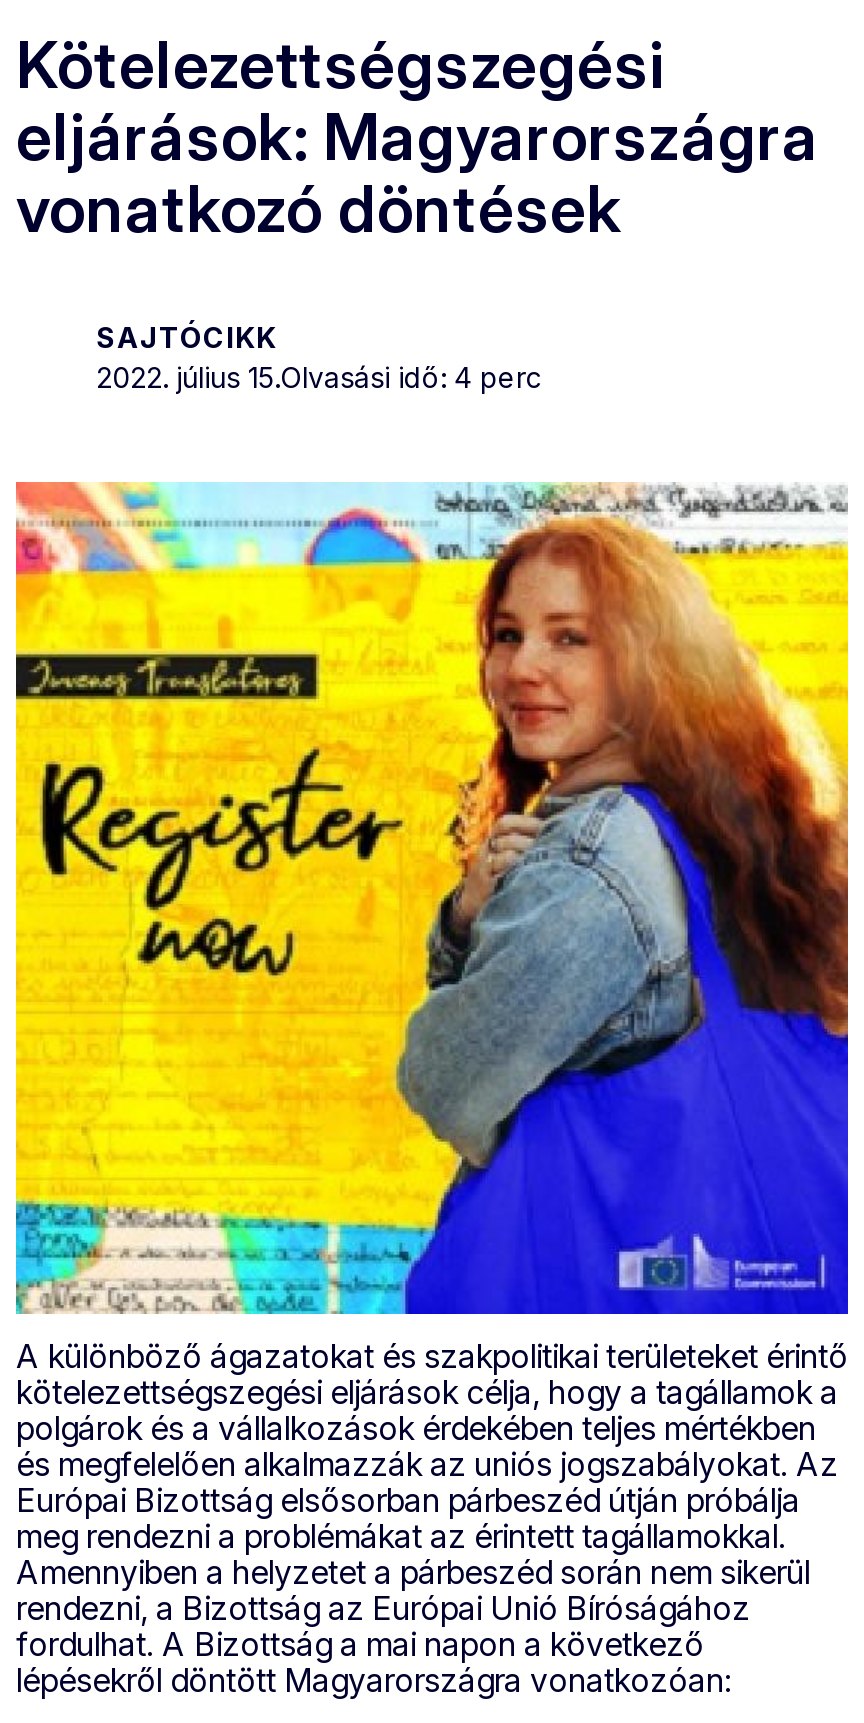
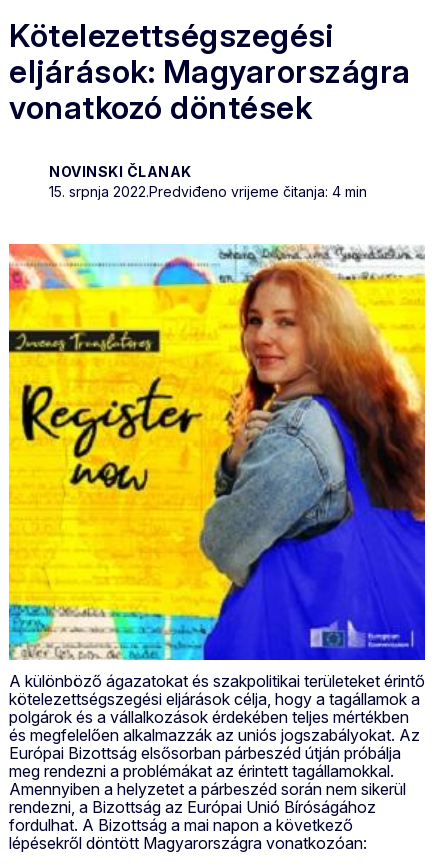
[96,320,542,394] SAJTÓCIKK | 2022. július 15.Olvasási idő: 4 perc -> [49,163,367,200] NOVINSKI ČLANAK | 15. srpnja 2022.Predviđeno vrijeme čitanja: 4 min

